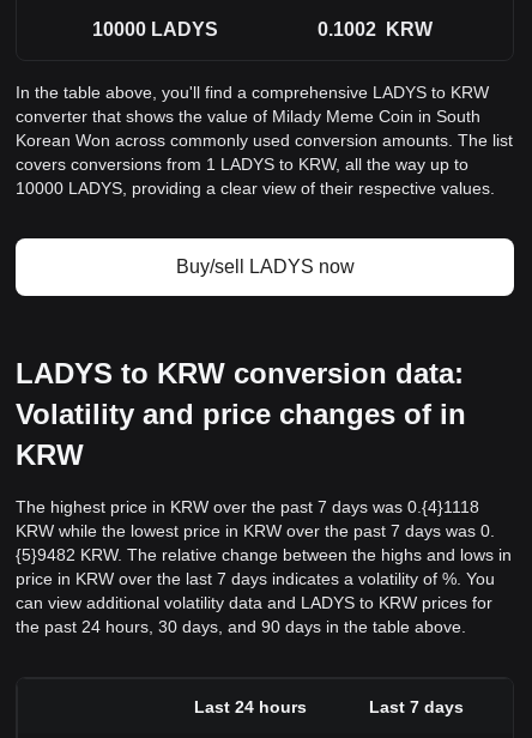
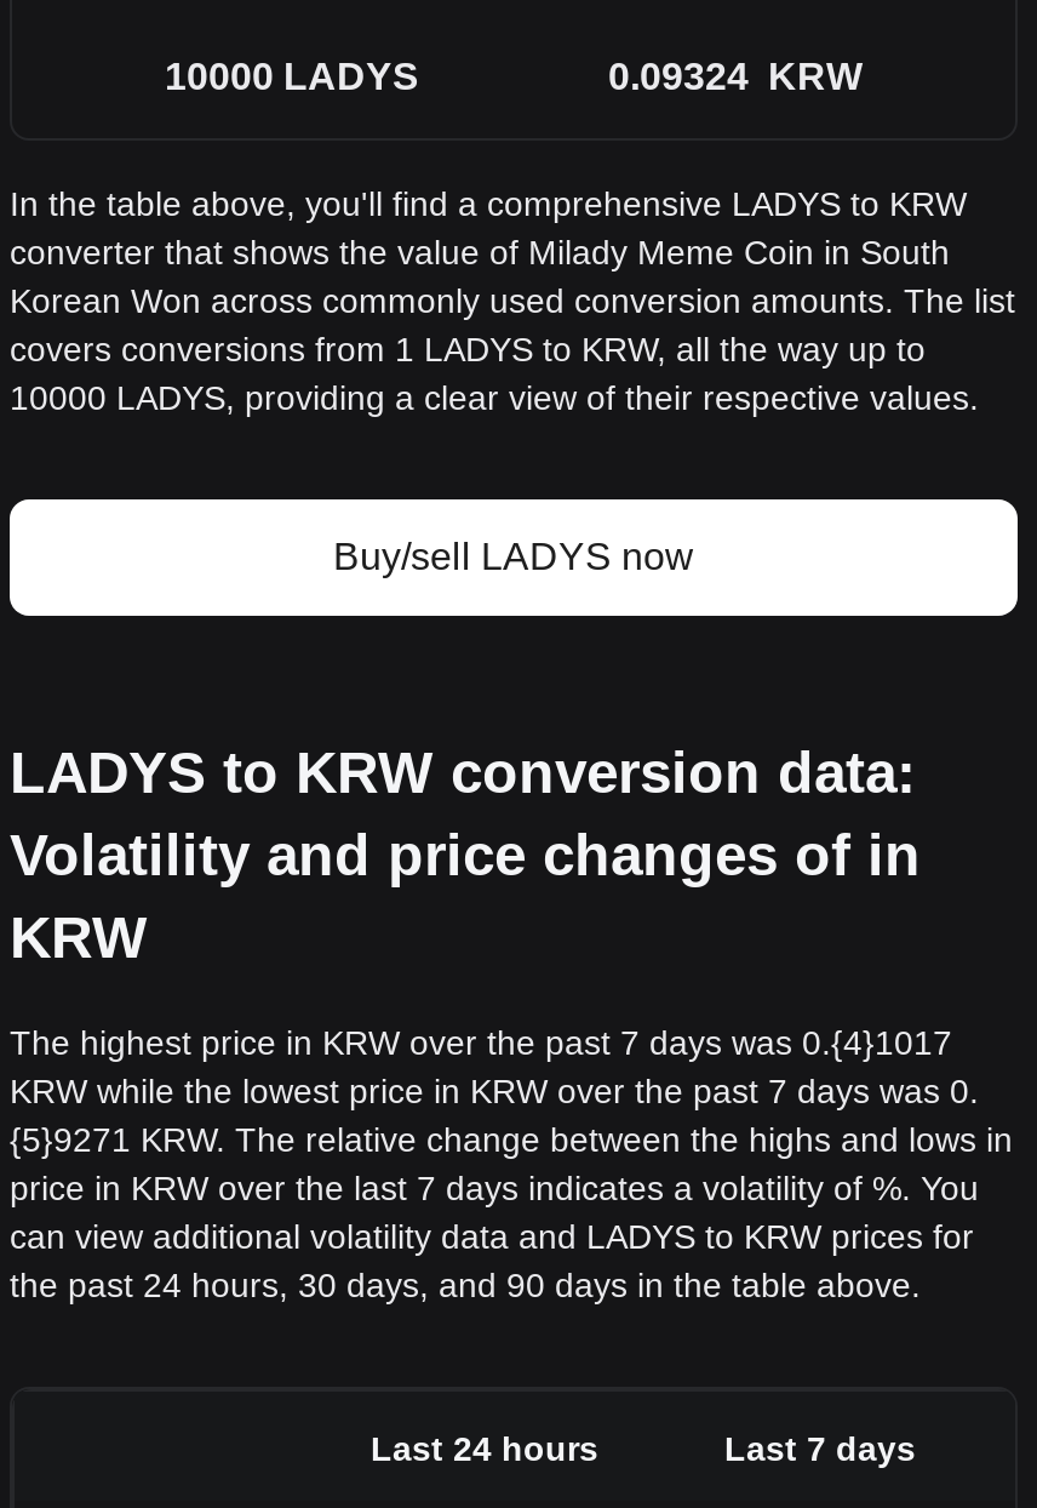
[317,19,432,40] 0.1002 KRW -> [608,56,863,97] 0.09324 KRW
[16,497,479,516] The highest price in KRW over the past 7 days was 0.{4}1118 -> [10,1023,952,1062] The highest price in KRW over the past 7 days was 0.{4}1017
[16,545,512,564] {5}9482 KRW. The relative change between the highs and lows in -> [10,1120,1013,1159] {5}9271 KRW. The relative change between the highs and lows in

